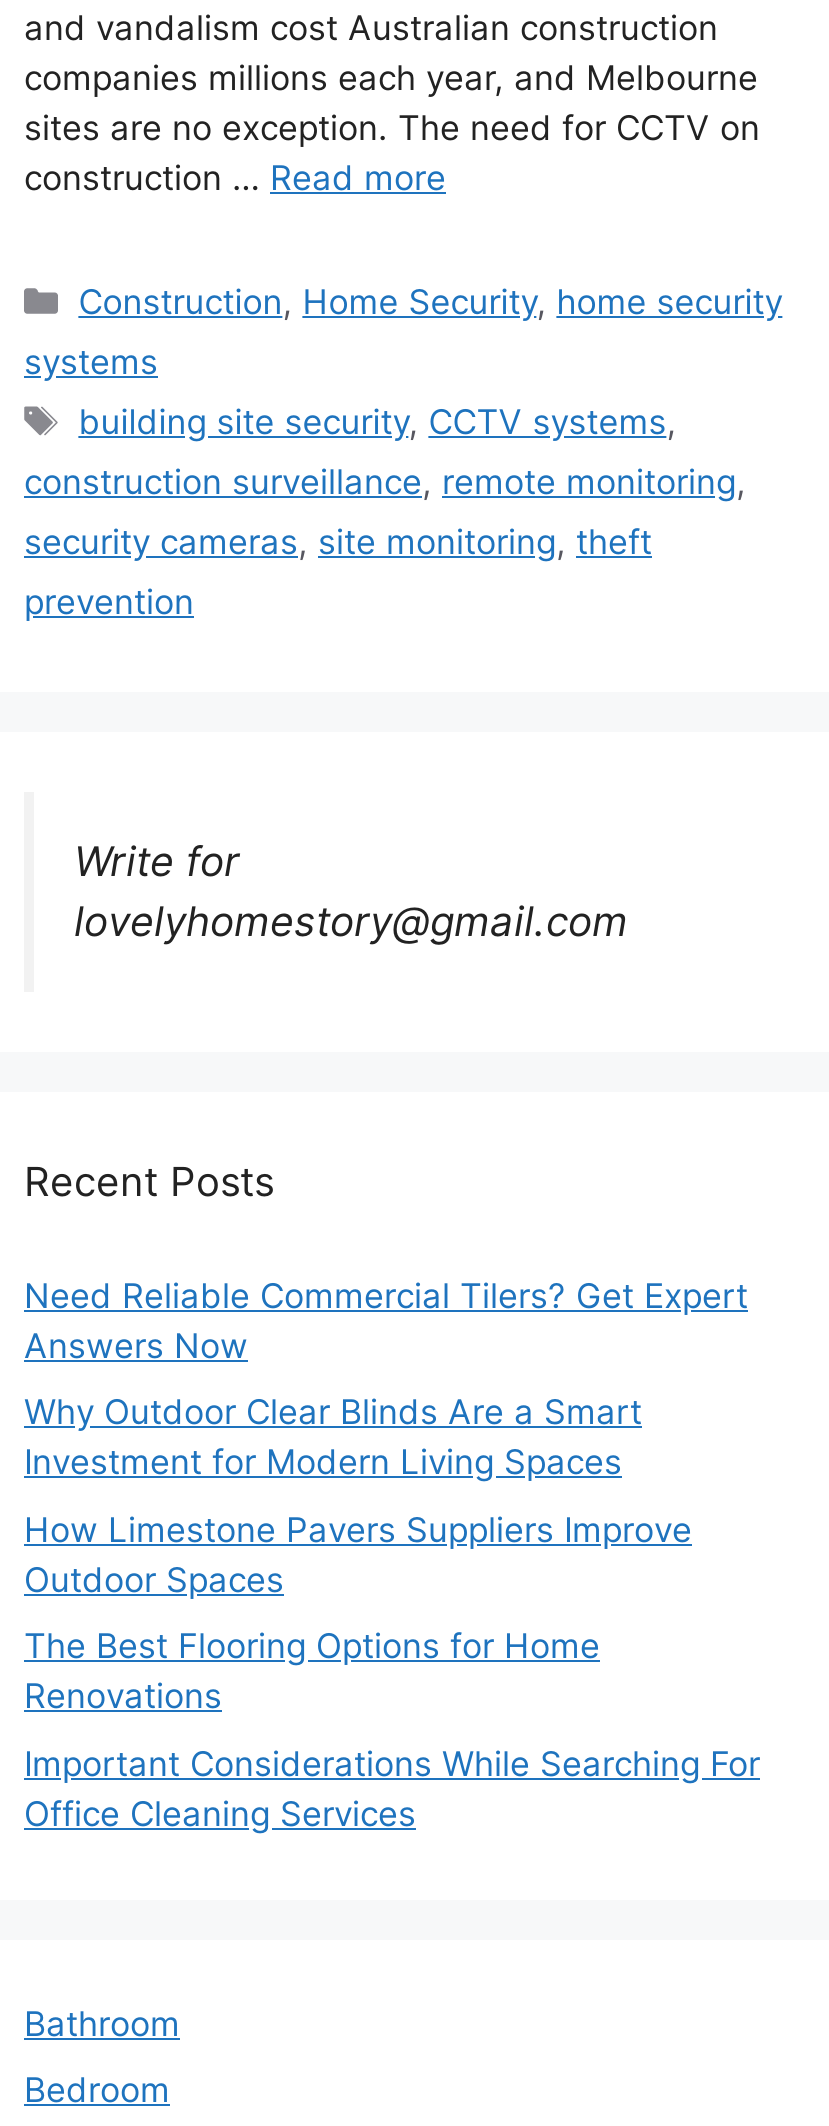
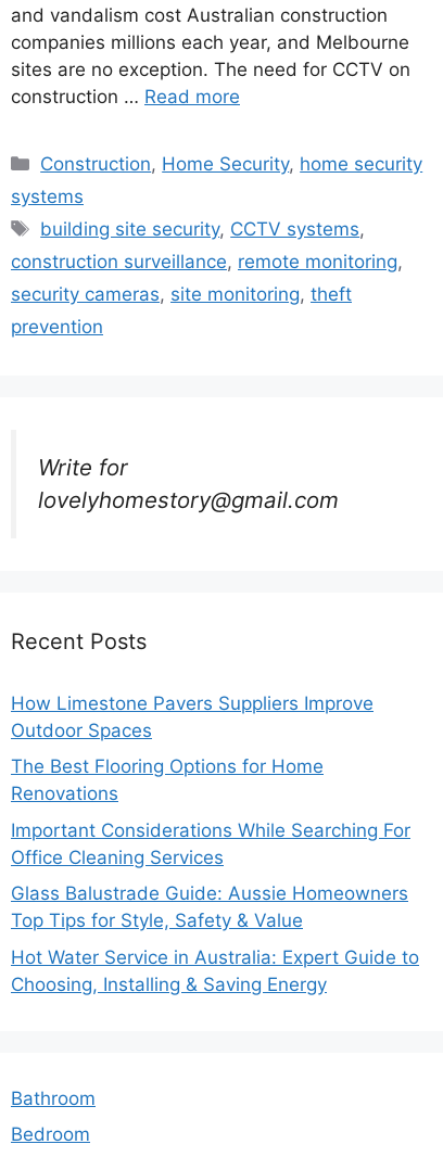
[24,1275,748,1482] Need Reliable Commercial Tilers? Get Expert | Answers Now | Why Outdoor Clear Blinds Are a Smart | Investment for Modern Living Spaces -> none
moved [24,1509,760,1833] -> [11,692,410,868]: How Limestone Pavers Suppliers Improve | Outdoor Spaces | The Best Flooring Options for Home | Renovations | Important Considerations While Searching For | Office Cleaning Services
none -> [11,883,419,995] Glass Balustrade Guide: Aussie Homeowners | Top Tips for Style, Safety & Value | Hot Water Service in Australia: Expert Guide to | Choosing, Installing & Saving Energy

